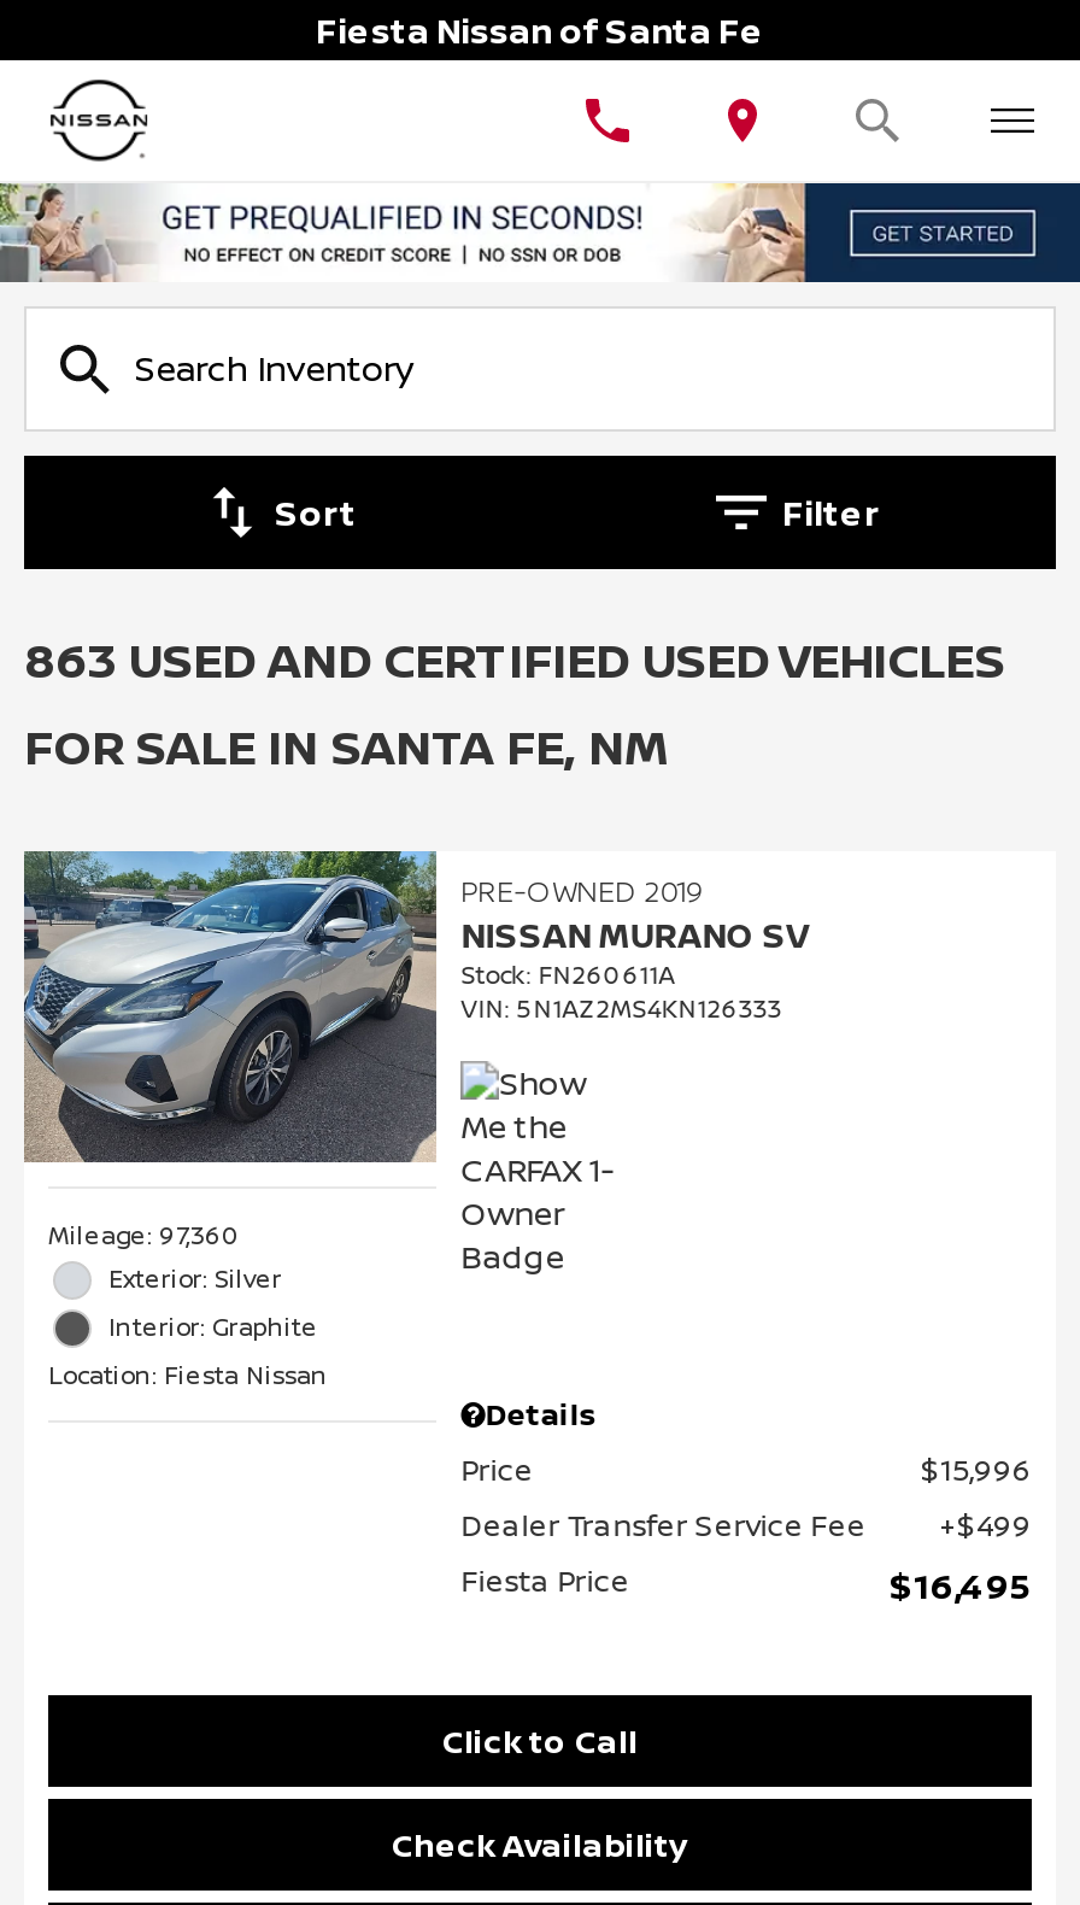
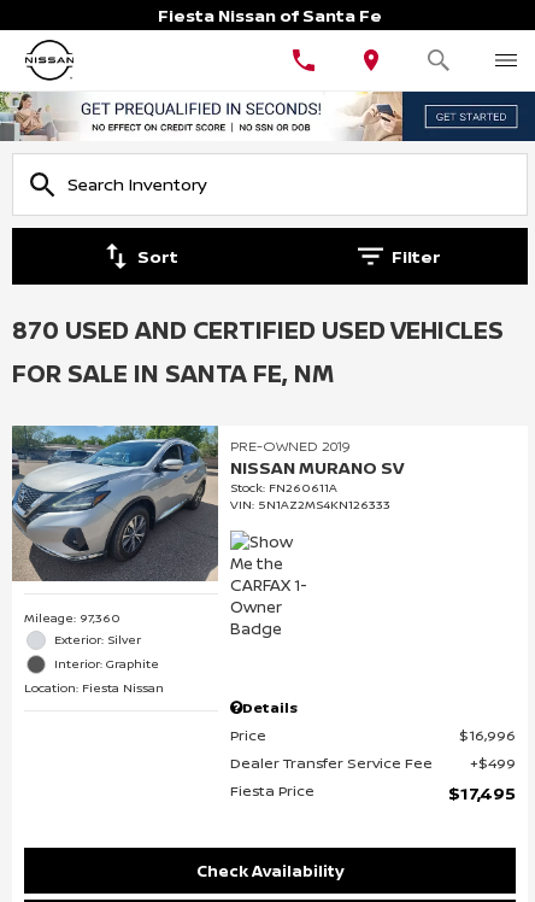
[24,628,1005,693] 863 USED AND CERTIFIED USED VEHICLES -> [12,314,504,347] 870 USED AND CERTIFIED USED VEHICLES
[921,1450,1032,1491] $15,996 -> [459,725,516,746] $16,996
[442,1564,1032,1764] $16,495 | Click to Call -> [448,782,516,805] $17,495

